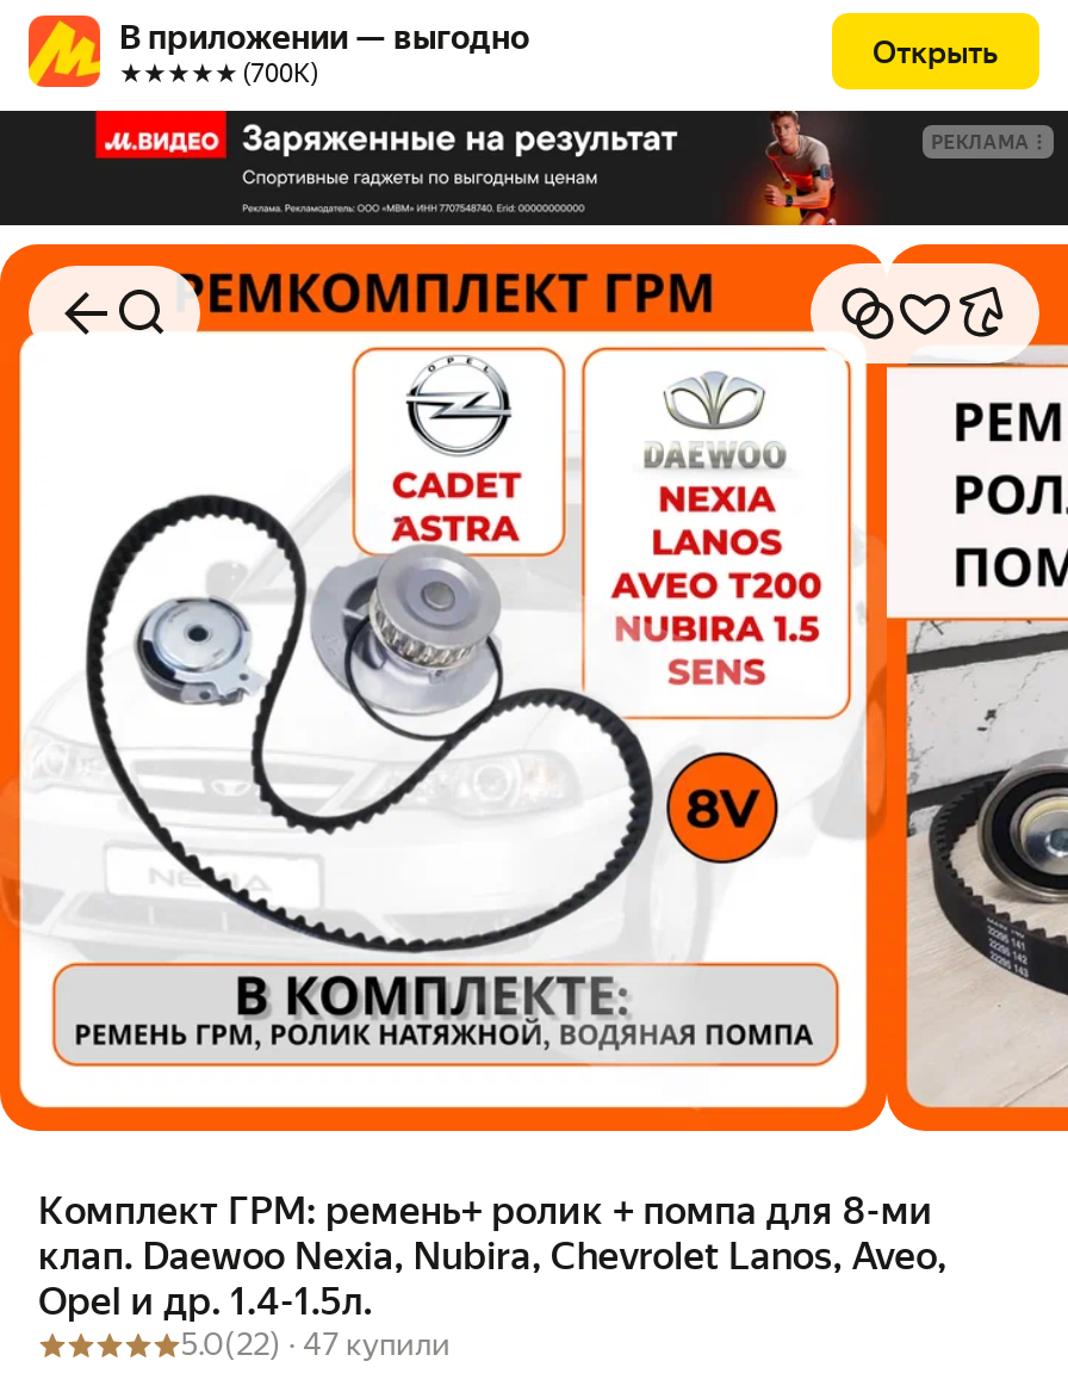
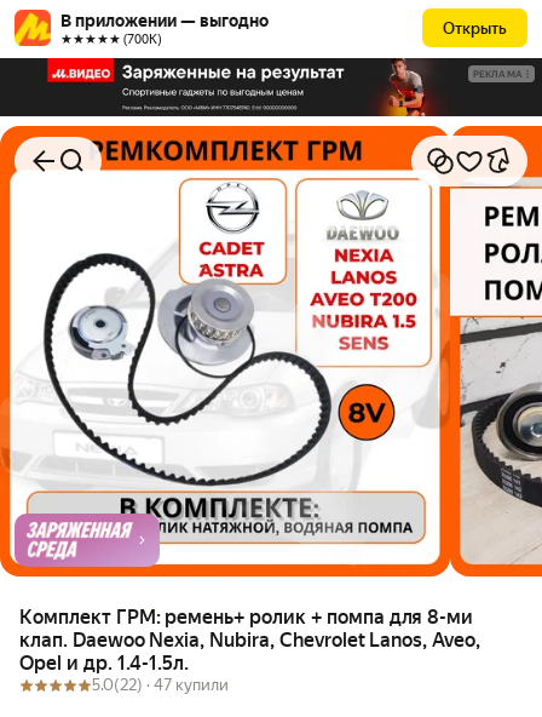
[29,1007,317,1112] [image] -> [13,512,161,568] [image]

